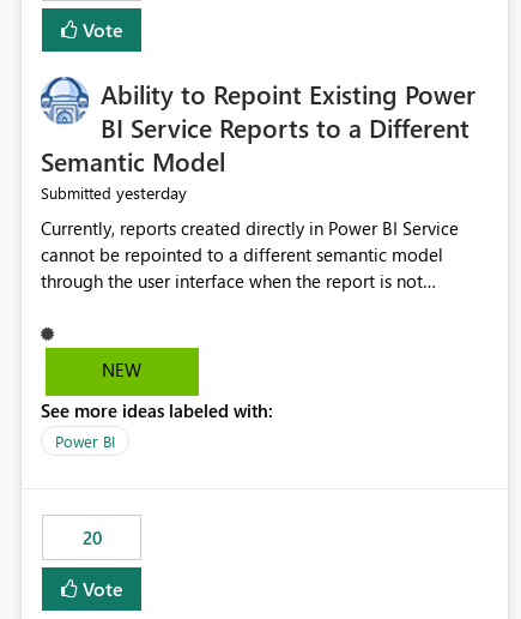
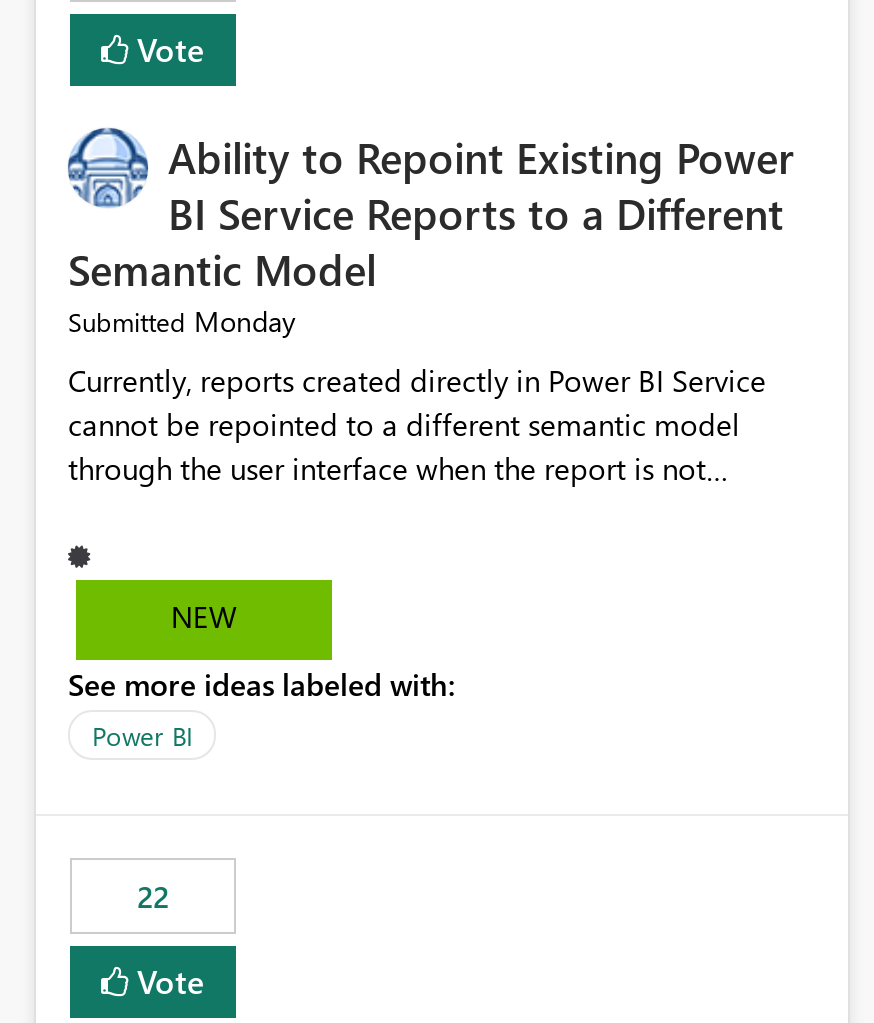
[41,182,187,204] Submitted yesterday -> [68,303,296,341] Submitted Monday
[82,526,101,550] 20 -> [137,877,169,917] 22

